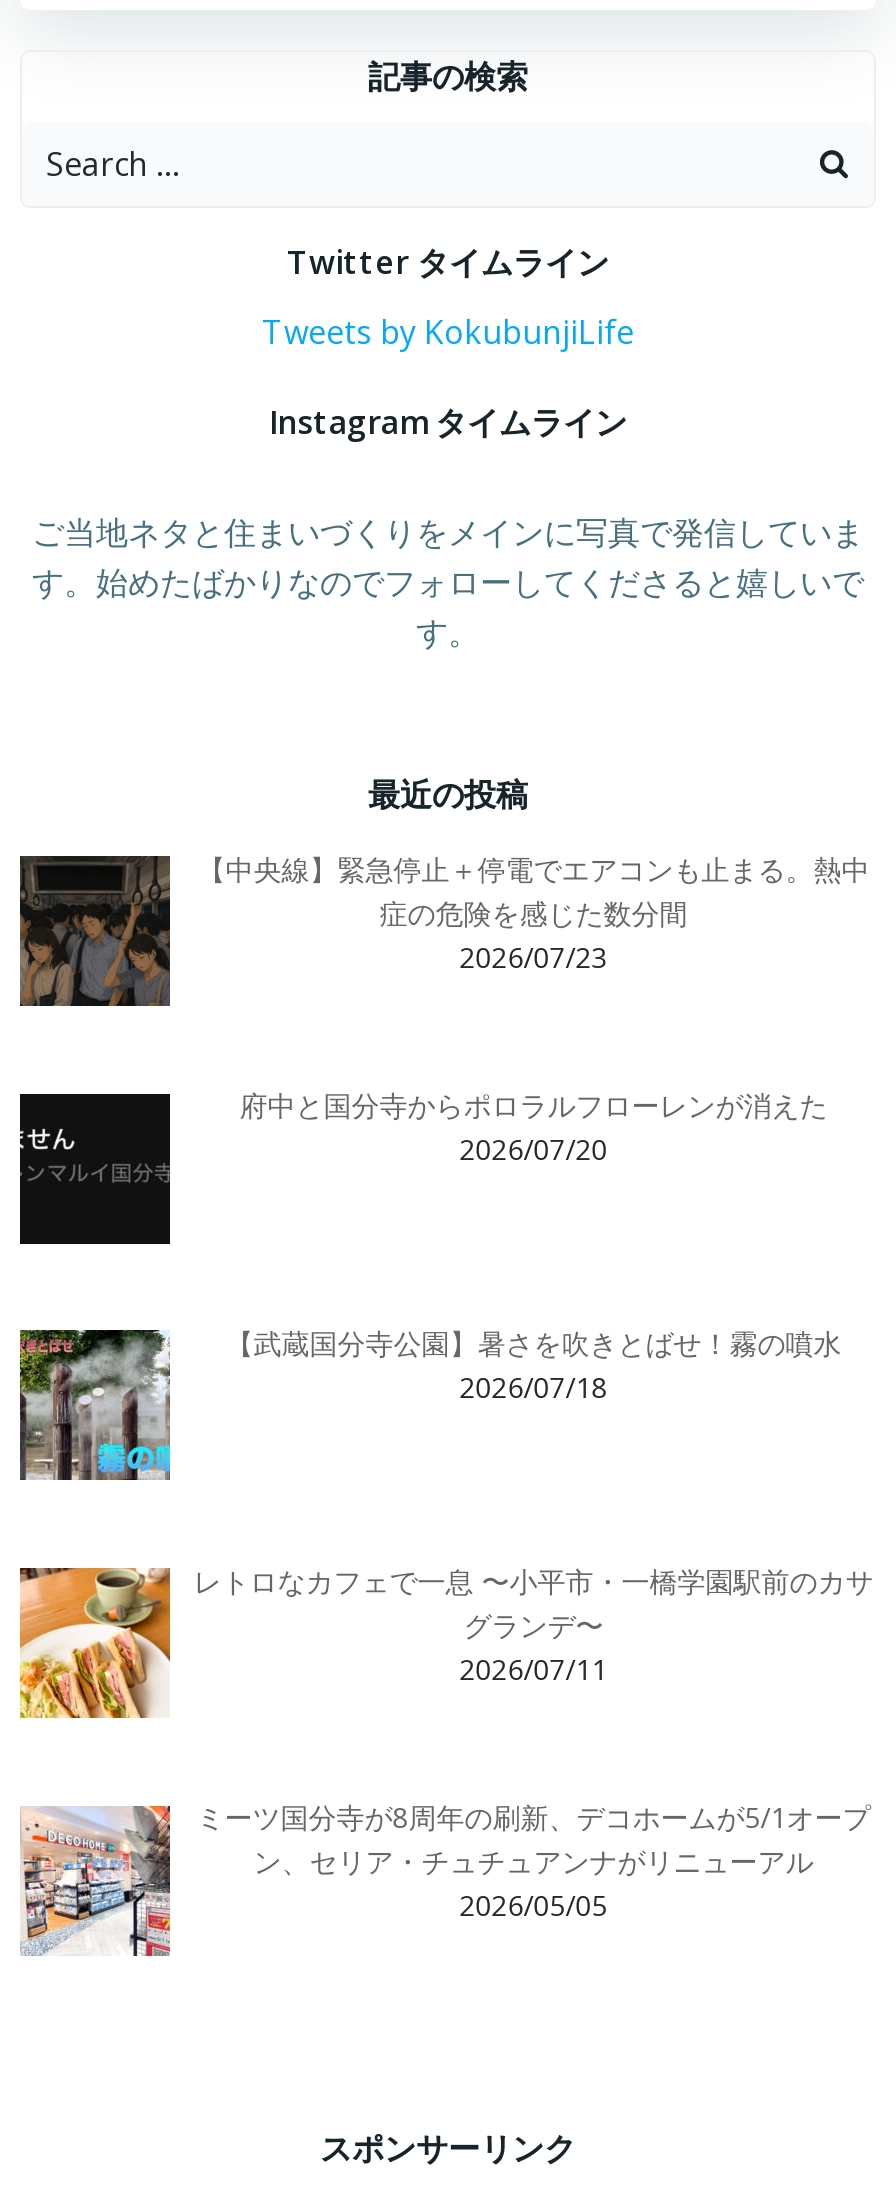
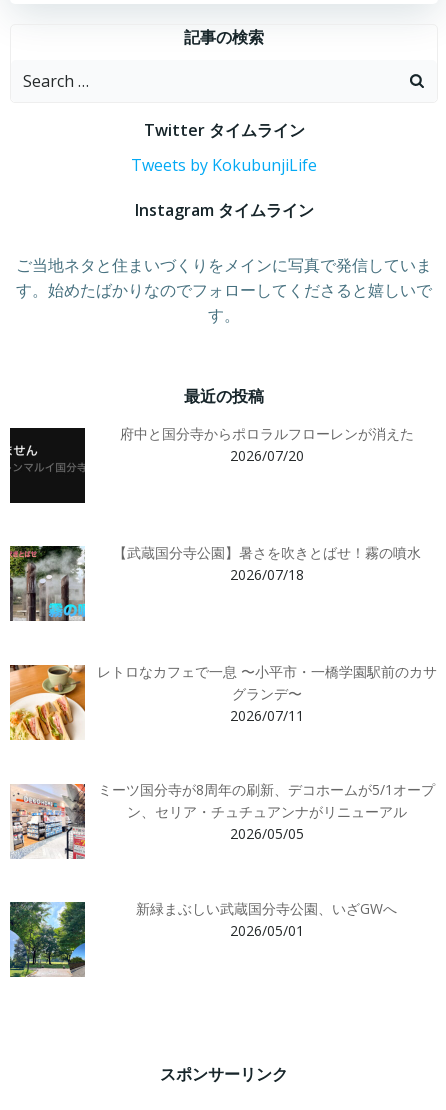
[18,849,870,1008] [image] | 【中央線】緊急停止＋停電でエアコンも止まる。熱中 | 症の危険を感じた数分間 | 2026/07/23 -> none
moved [16,1086,874,1924] -> [8,424,437,843]: [image] | 府中と国分寺からポロラルフローレンが消えた | 2026/07/20 | ... | ン、セリア・チュチュアンナがリニューアル | 2026/05/05
none -> [9,901,86,977] [image]
none -> [136,899,397,940] 新緑まぶしい武蔵国分寺公園、いざGWへ | 2026/05/01

